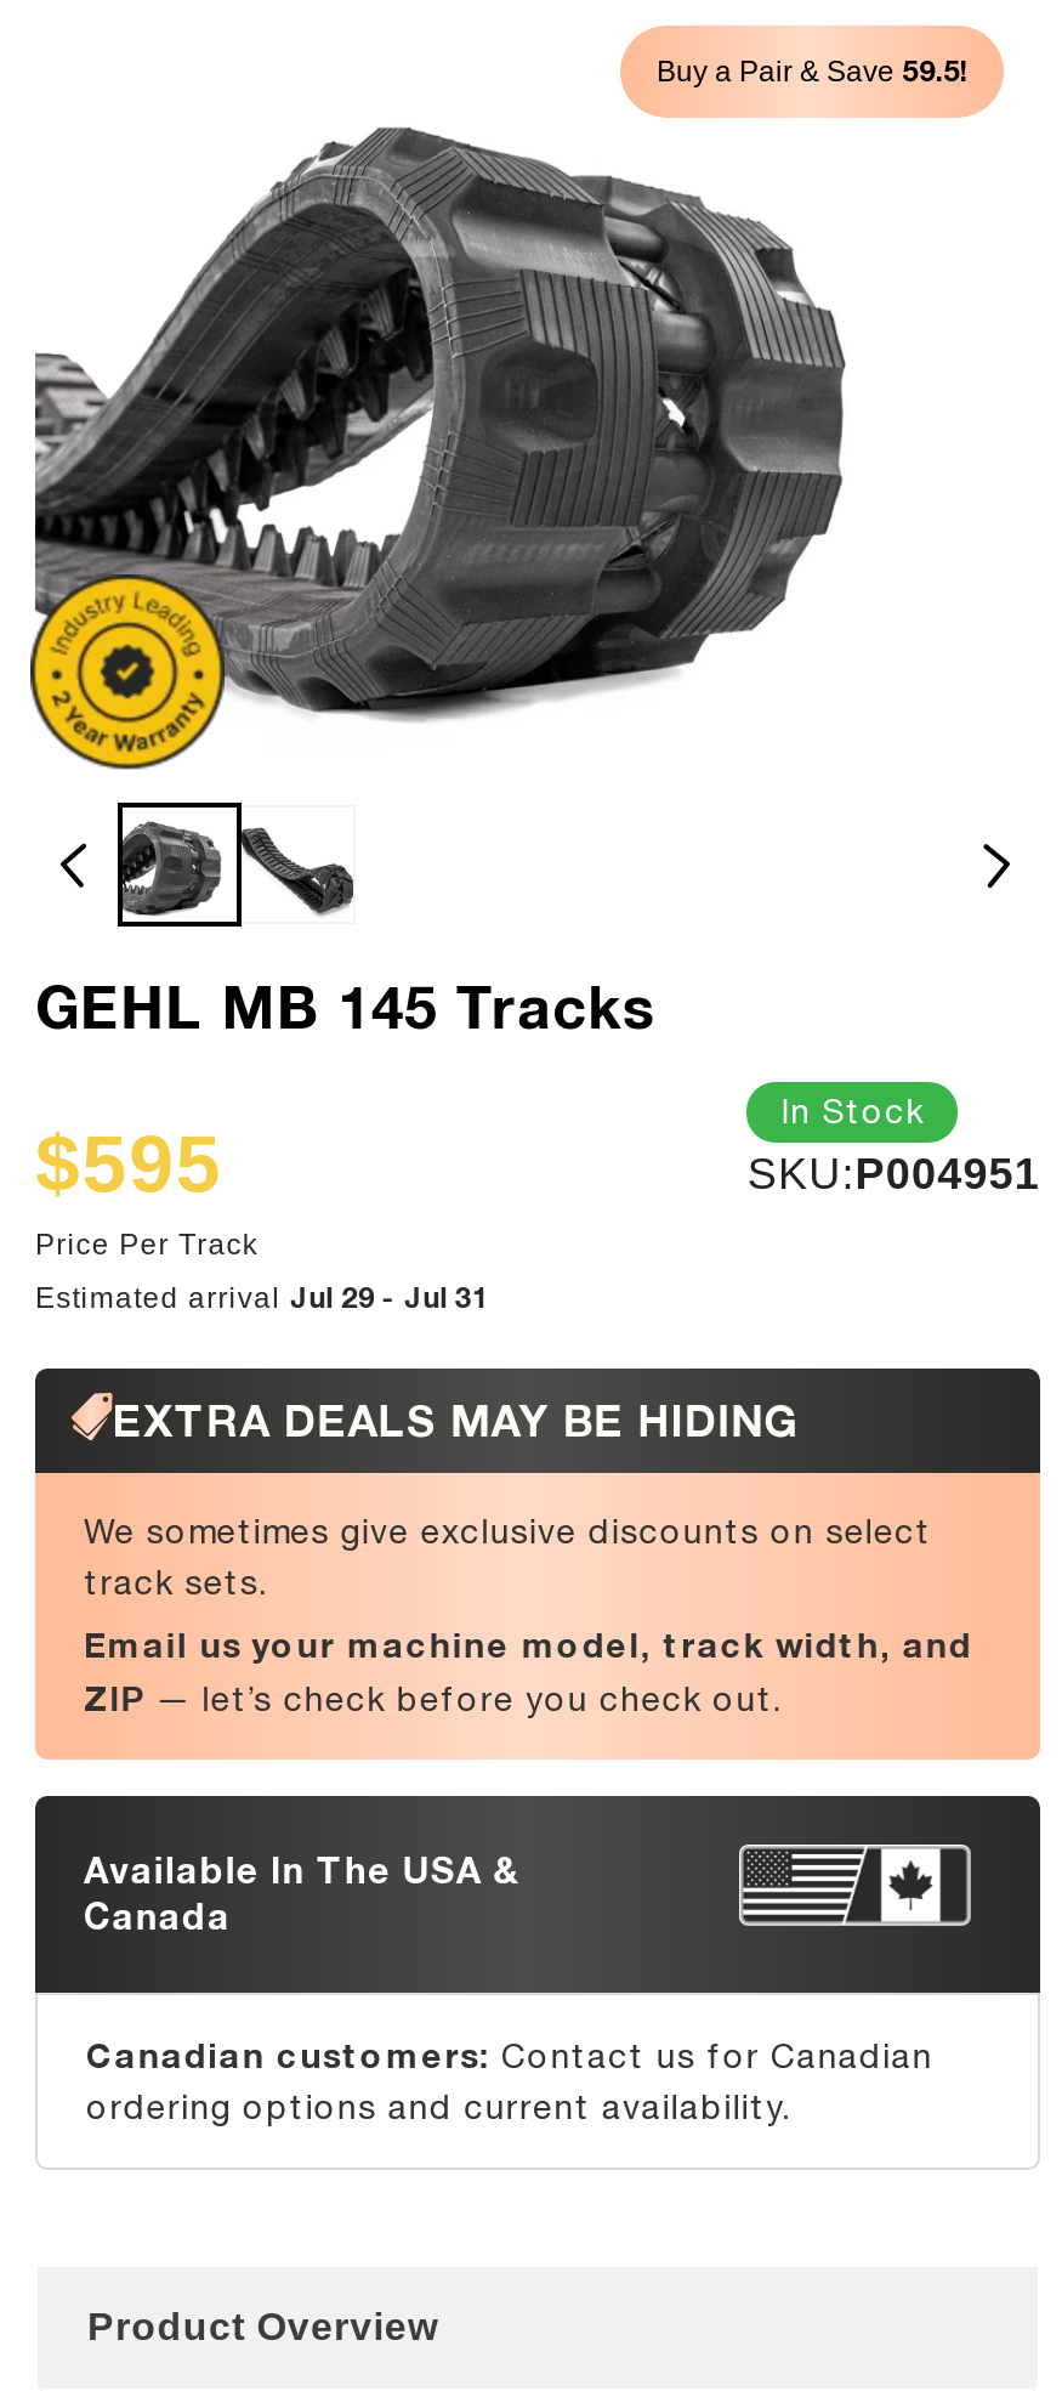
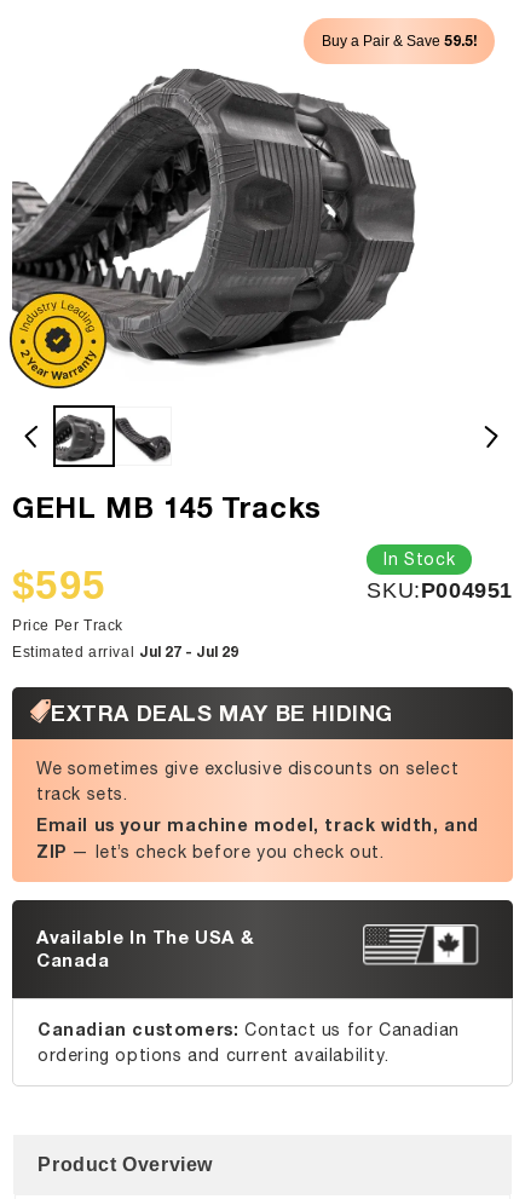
[35,1278,489,1315] Estimated arrival Jul 29 - Jul 31 -> [12,642,238,660] Estimated arrival Jul 27 - Jul 29

